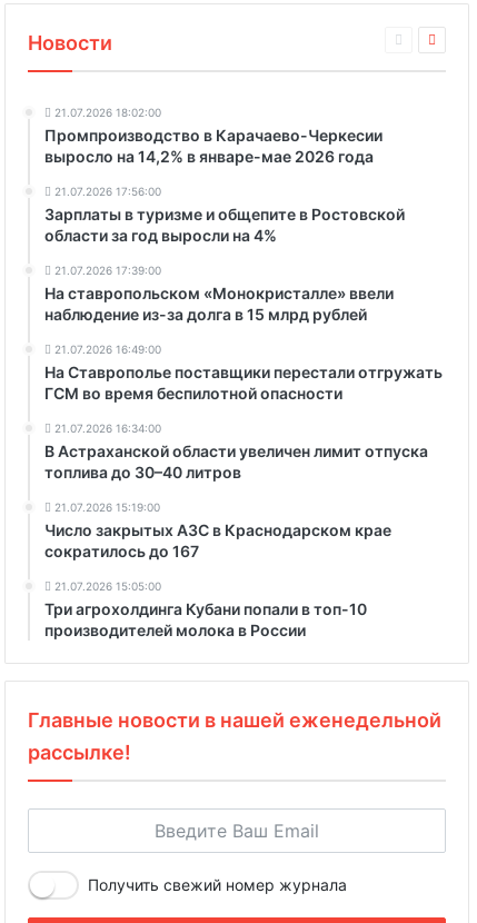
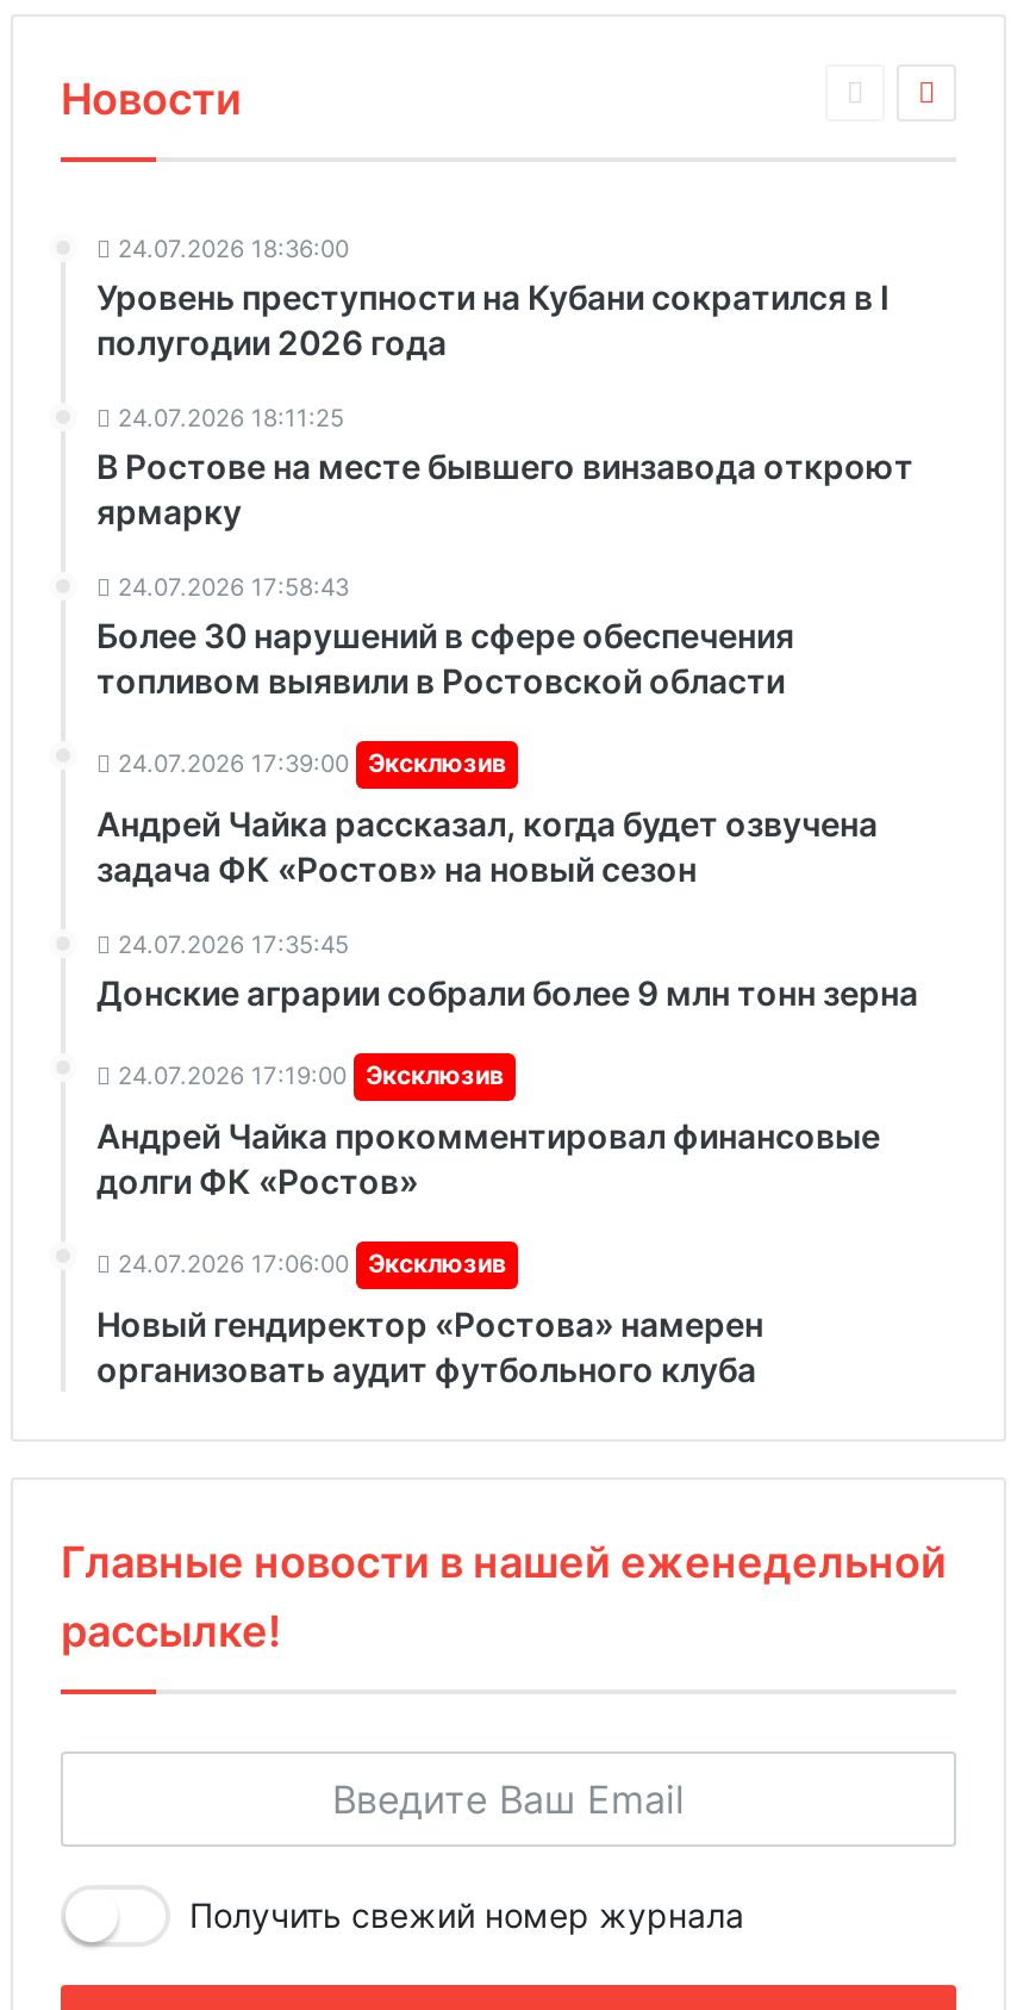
[44,105,443,639] 21.07.2026 18:02:00 | Промпроизводство в Карачаево-Черкесии | выросло на 14,2% в январе-мае 2026 года | 21.07.2026 17:56:00 | Зарплаты в туризме и общепите в Ростовской | области за год выросли на 4% | 21.07.2026 17:39:00 | На ставропольском «Монокристалле» ввели | наблюдение из-за долга в 15 млрд рублей | 21.07.2026 16:49:00 | На Ставрополье поставщики перестали отгружать | ГСМ во время беспилотной опасности | 21.07.2026 16:34:00 | В Астраханской области увеличен лимит отпуска | топлива до 30–40 литров | 21.07.2026 15:19:00 | Число закрытых АЗС в Краснодарском крае | сократилось до 167 | 21.07.2026 15:05:00 | Три агрохолдинга Кубани попали в топ-10 | производителей молока в России -> [96,232,918,1388] 24.07.2026 18:36:00 | Уровень преступности на Кубани сократился в I | полугодии 2026 года | 24.07.2026 18:11:25 | В Ростове на месте бывшего винзавода откроют | ярмарку | 24.07.2026 17:58:43 | Более 30 нарушений в сфере обеспечения | топливом выявили в Ростовской области | 24.07.2026 17:39:00 | Эксклюзив | Андрей Чайка рассказал, когда будет озвучена | задача ФК «Ростов» на новый сезон | 24.07.2026 17:35:45 | Донские аграрии собрали более 9 млн тонн зерна | 24.07.2026 17:19:00 | Эксклюзив | Андрей Чайка прокомментировал финансовые | долги ФК «Ростов» | 24.07.2026 17:06:00 | Эксклюзив | Новый гендиректор «Ростова» намерен | организовать аудит футбольного клуба

